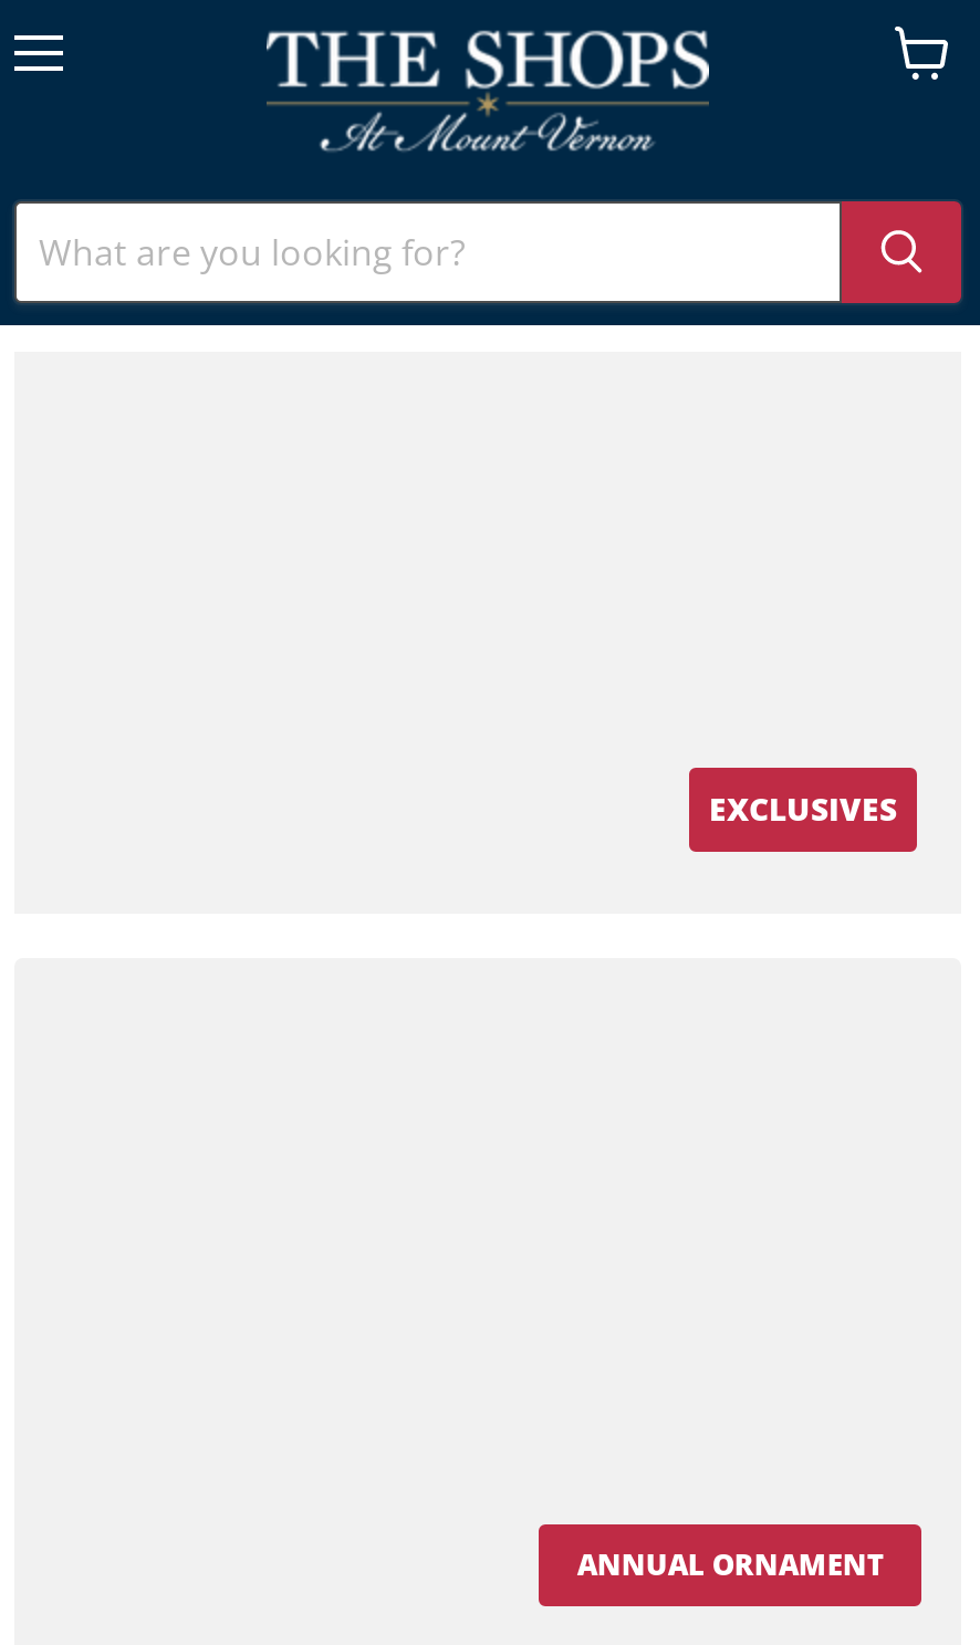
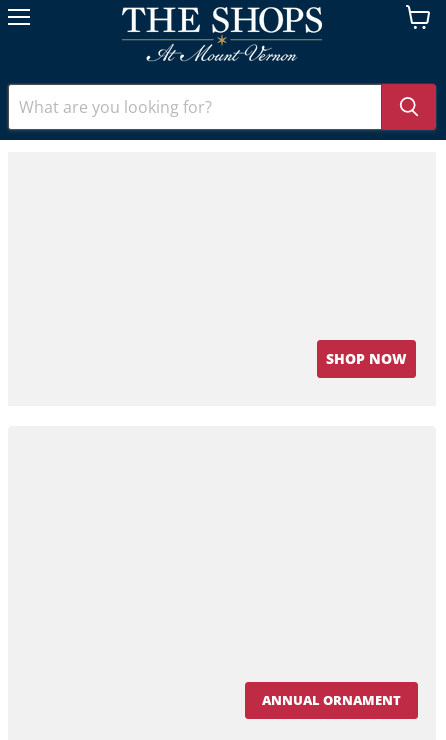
[709,788,897,830] EXCLUSIVES -> [326,349,407,368] SHOP NOW

